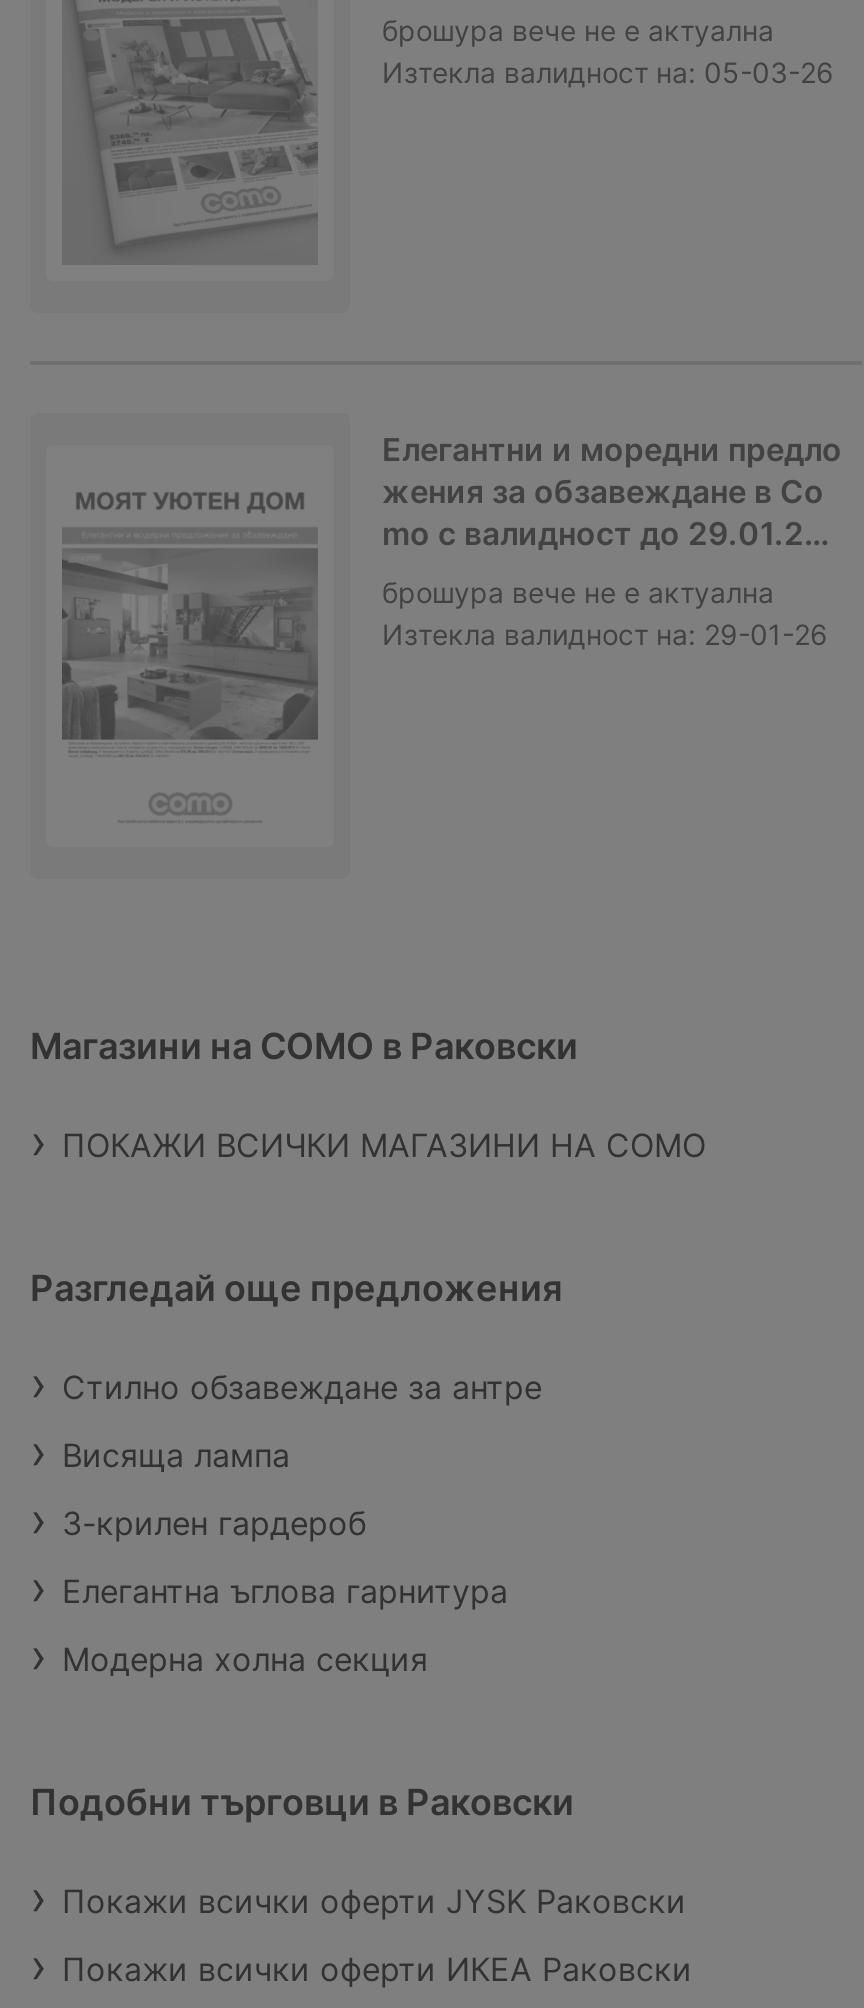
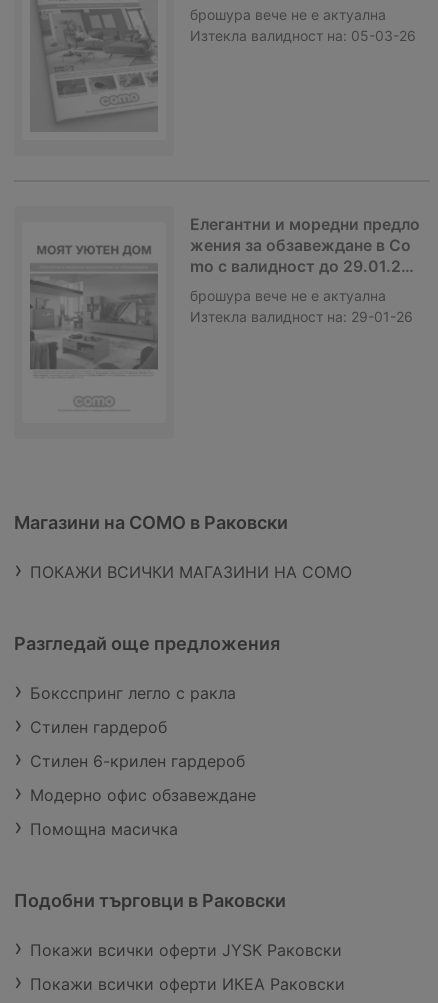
[62,1368,542,1408] Стилно обзавеждане за антре -> [30,683,236,703] Боксспринг легло с ракла
[62,1436,290,1476] Висяща лампа -> [30,717,167,737] Стилен гардероб
[62,1504,366,1544] 3-крилен гардероб -> [30,751,245,771] Стилен 6-крилен гардероб
[62,1572,508,1612] Елегантна ъглова гарнитура -> [30,785,256,805] Модерно офис обзавеждане
[62,1640,428,1680] Модерна холна секция -> [30,819,178,839] Помощна масичка

